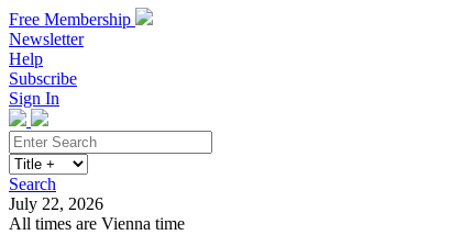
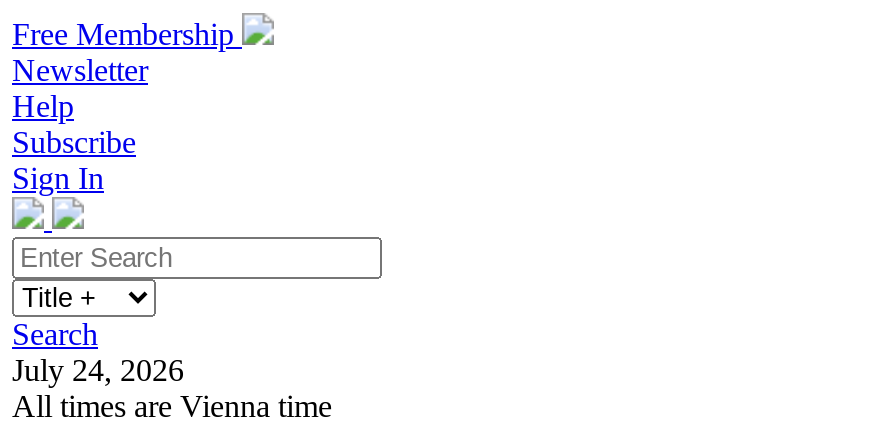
[9,194,103,213] July 22, 2026 -> [12,353,184,387] July 24, 2026

